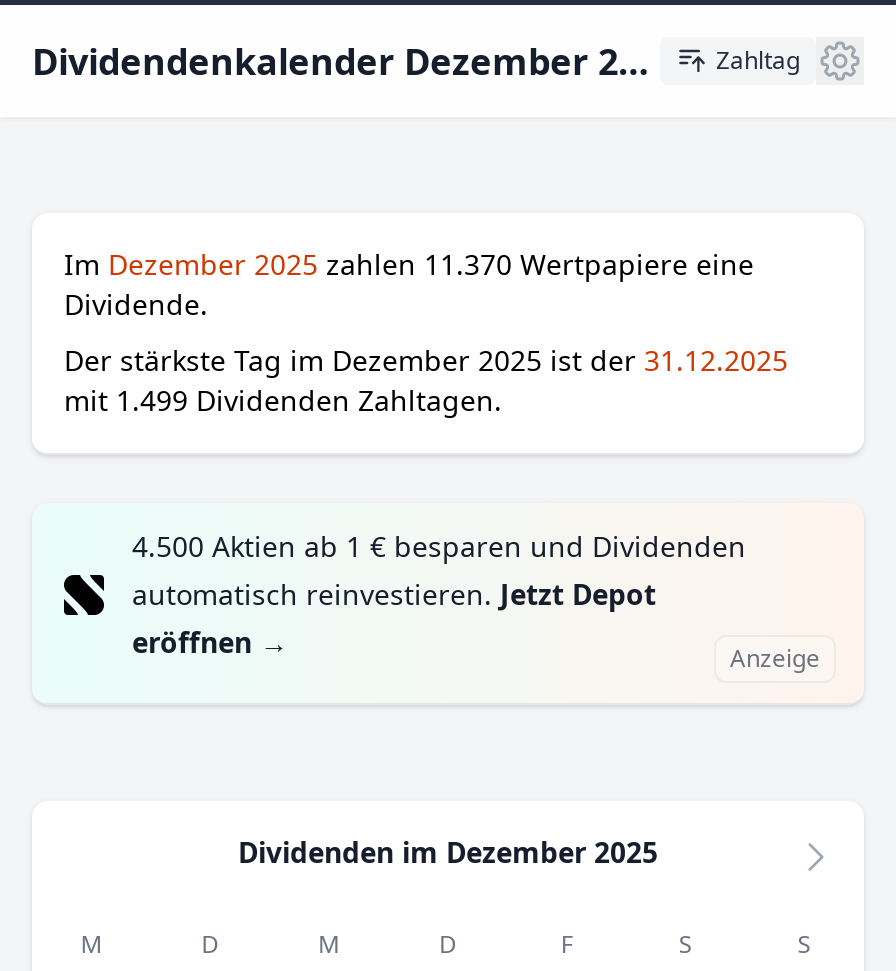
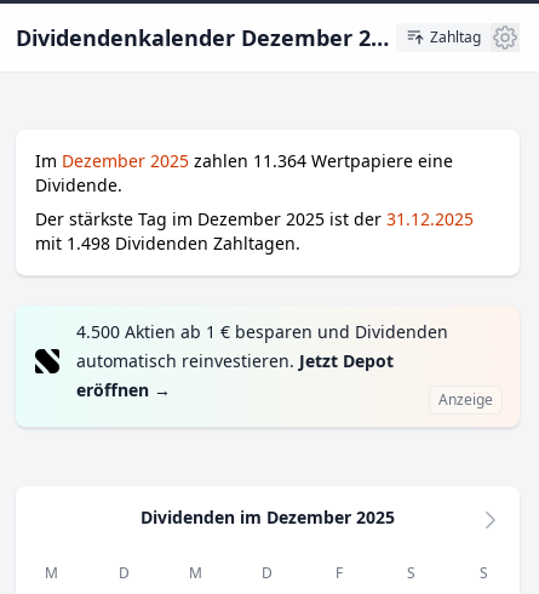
[64,245,754,283] Im Dezember 2025 zahlen 11.370 Wertpapiere eine -> [35,149,453,172] Im Dezember 2025 zahlen 11.364 Wertpapiere eine
[64,381,502,419] mit 1.499 Dividenden Zahltagen. -> [35,232,300,255] mit 1.498 Dividenden Zahltagen.

